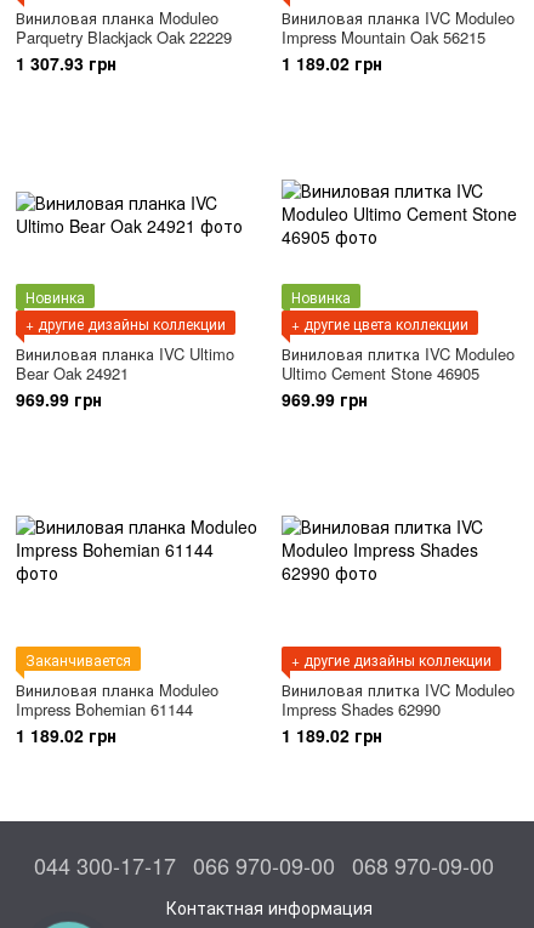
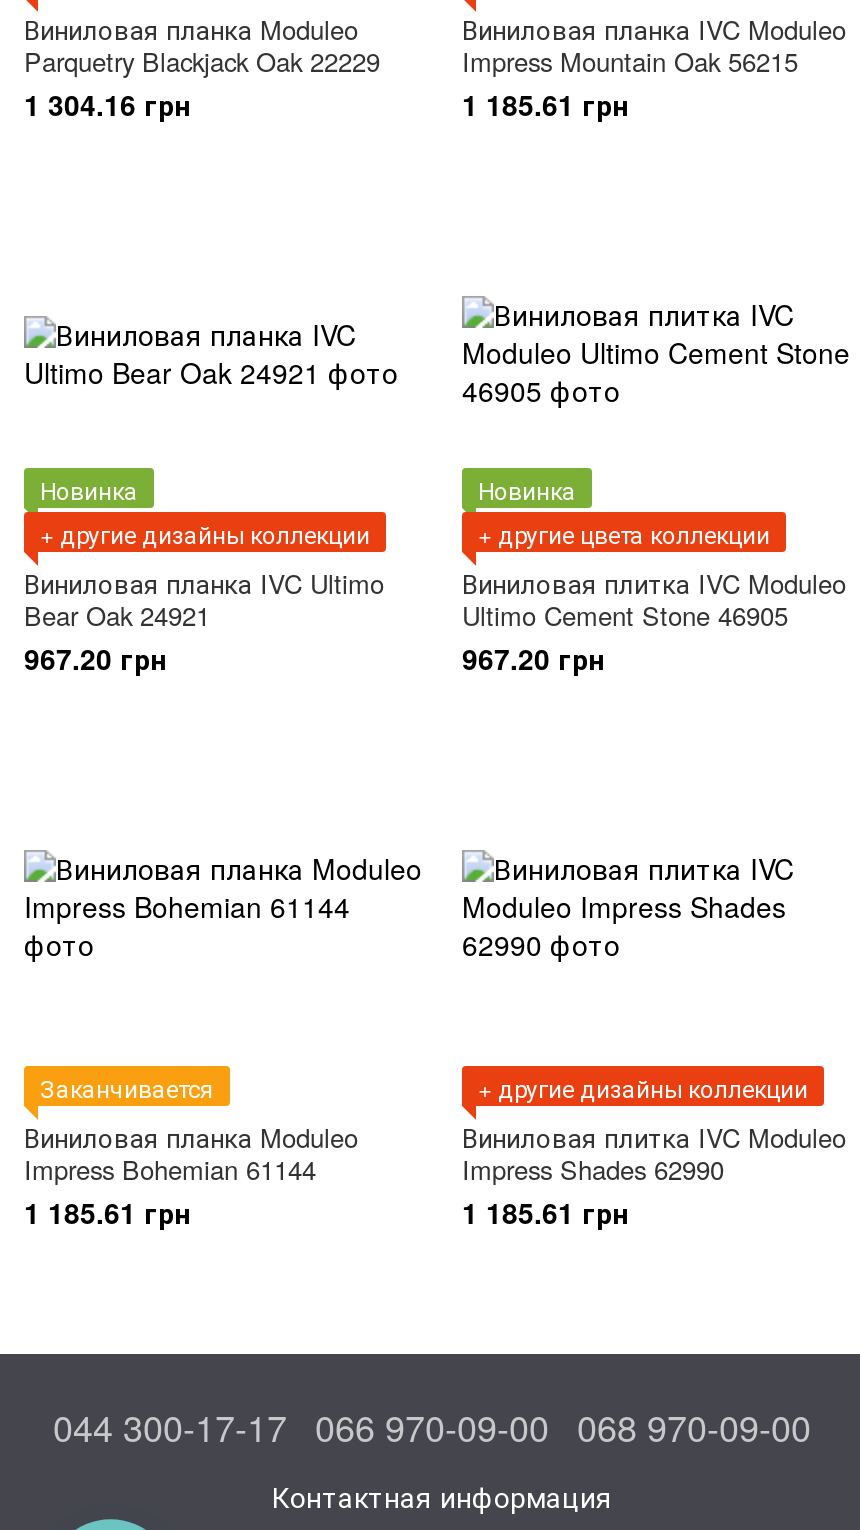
[16,51,117,75] 1 307.93 грн -> [24,84,190,124] 1 304.16 грн
[282,51,382,75] 1 189.02 грн -> [462,84,628,124] 1 185.61 грн
[16,387,102,411] 969.99 грн -> [24,638,166,678] 967.20 грн
[282,387,368,411] 969.99 грн -> [462,638,604,678] 967.20 грн
[16,723,117,747] 1 189.02 грн -> [24,1192,190,1232] 1 185.61 грн
[282,723,382,747] 1 189.02 грн -> [462,1192,628,1232] 1 185.61 грн

